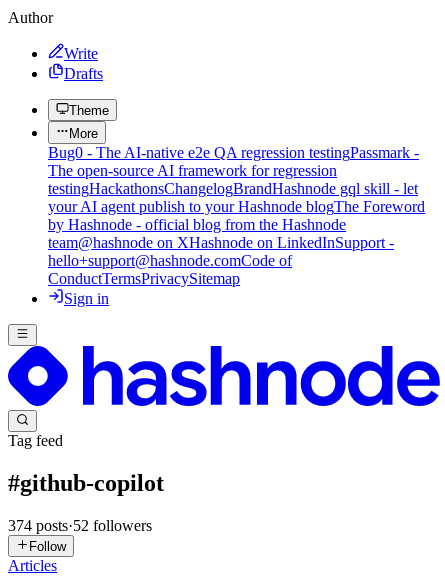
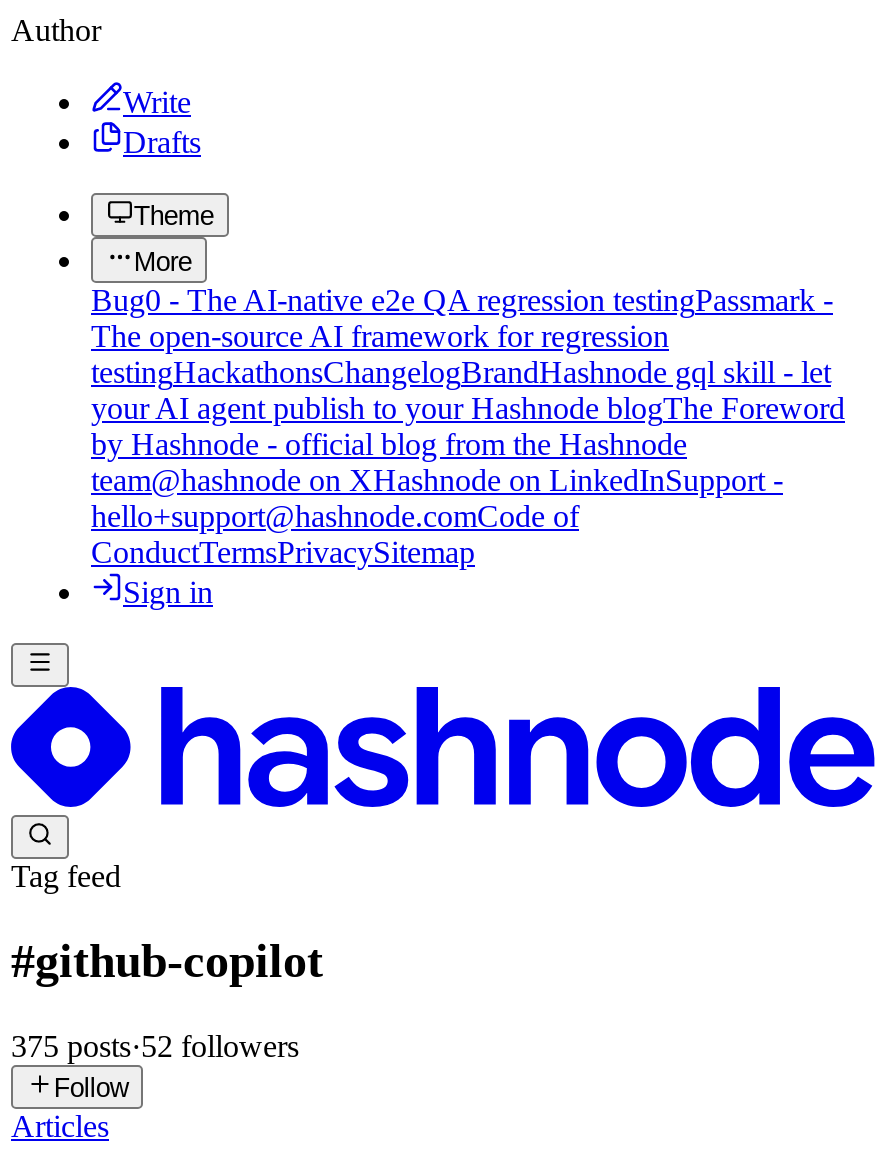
[8,517,152,534] 374 posts·52 followers -> [11,1029,299,1063] 375 posts·52 followers

